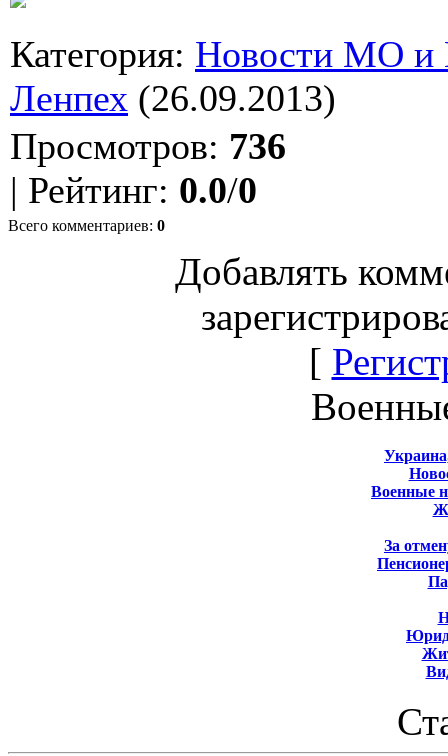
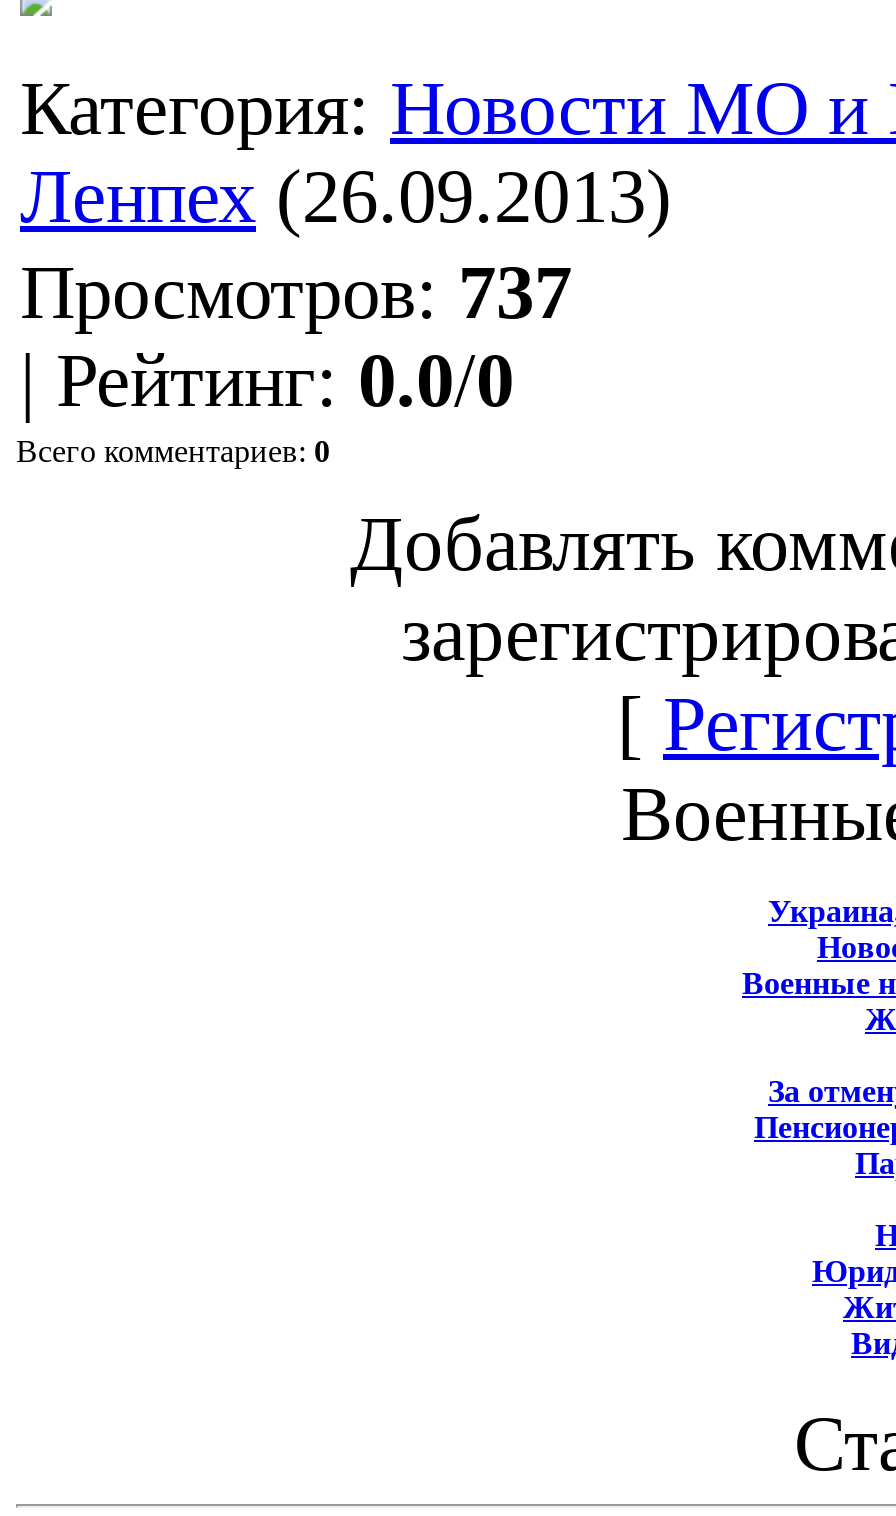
[10,125,286,167] Просмотров: 736 -> [20,250,572,334] Просмотров: 737

